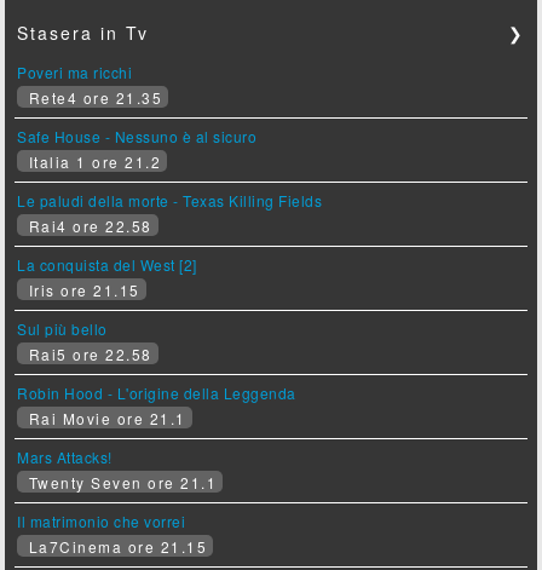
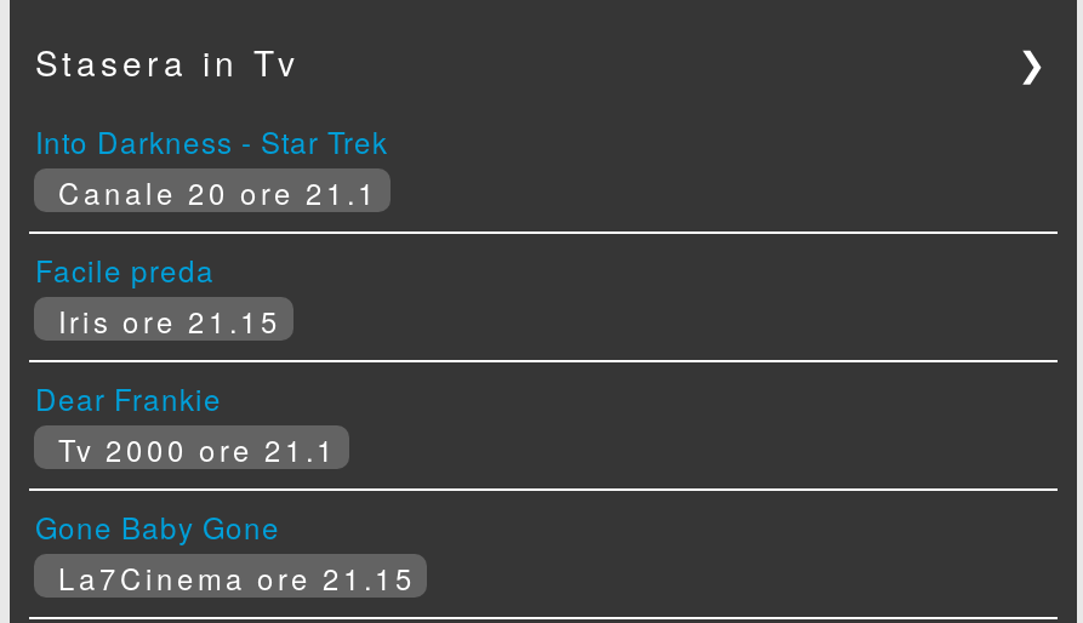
[18,62,322,275] Poveri ma ricchi | Rete4 ore 21.35 | Safe House - Nessuno è al sicuro | Italia 1 ore 21.2 | Le paludi della morte - Texas Killing Fields | Rai4 ore 22.58 | La conquista del West [2] -> [35,121,388,291] Into Darkness - Star Trek | Canale 20 ore 21.1 | Facile preda
[18,319,296,532] Sul più bello | Rai5 ore 22.58 | Robin Hood - L'origine della Leggenda | Rai Movie ore 21.1 | Mars Attacks! | Twenty Seven ore 21.1 | Il matrimonio che vorrei -> [35,378,337,548] Dear Frankie | Tv 2000 ore 21.1 | Gone Baby Gone

